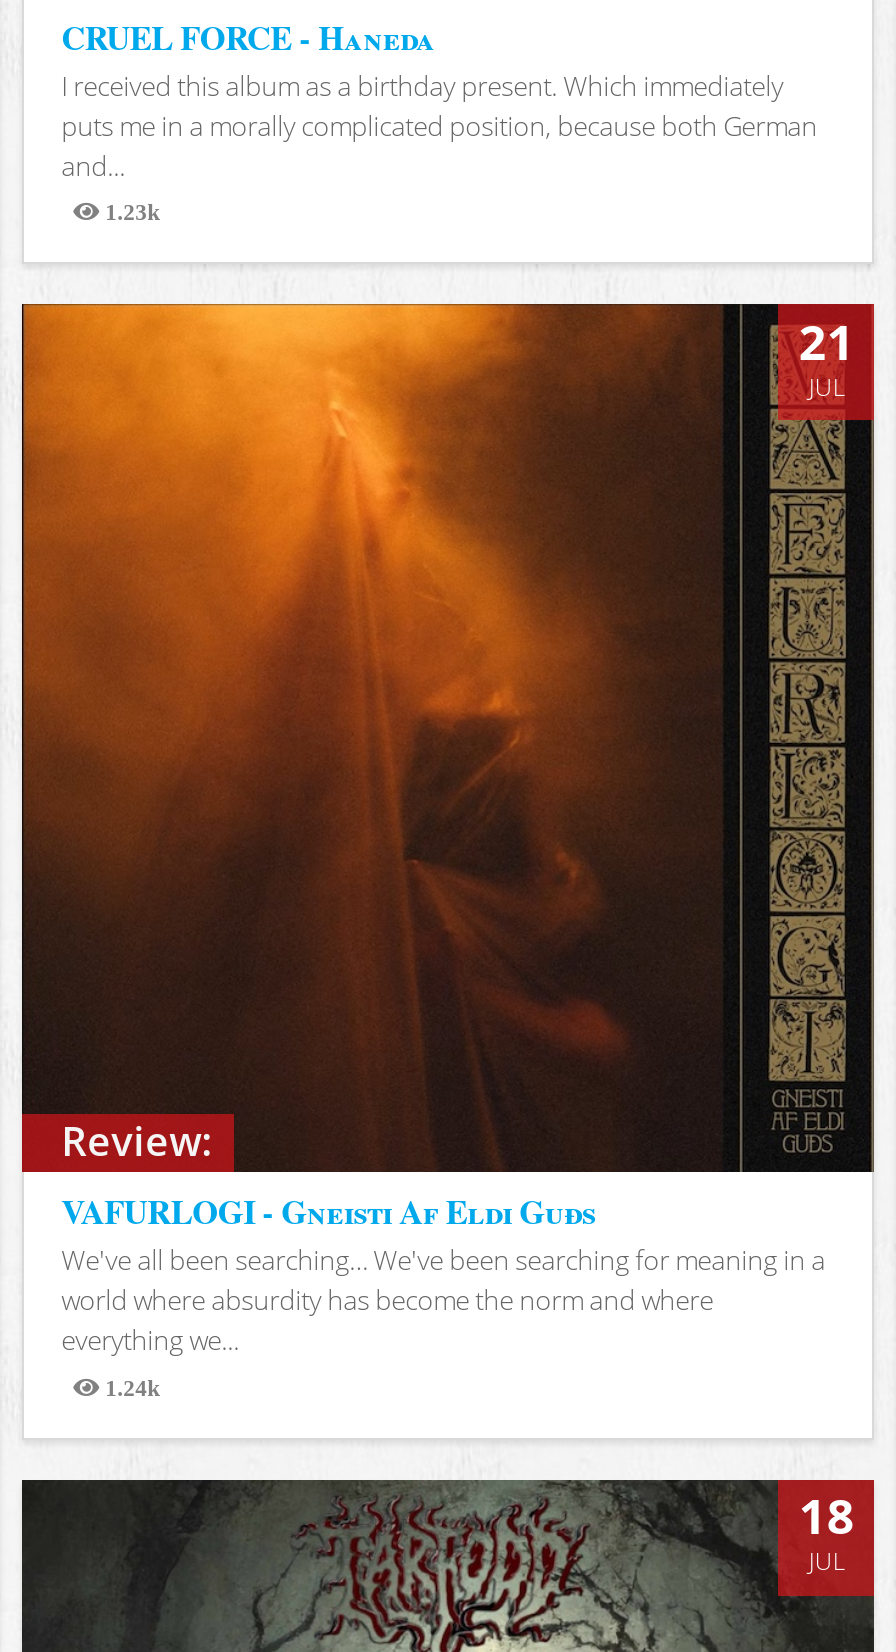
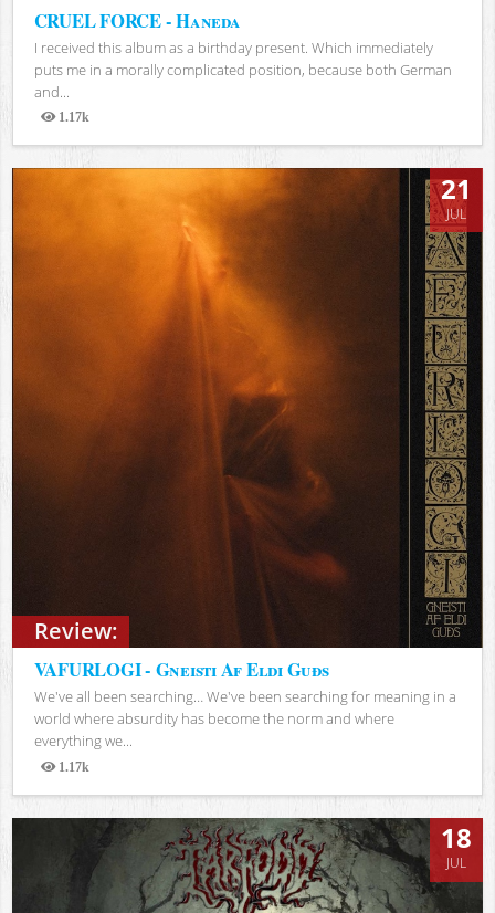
[99,200,161,222] 1.23k -> [55,111,89,123] 1.17k
[99,1375,161,1397] 1.24k -> [55,760,89,772] 1.17k

